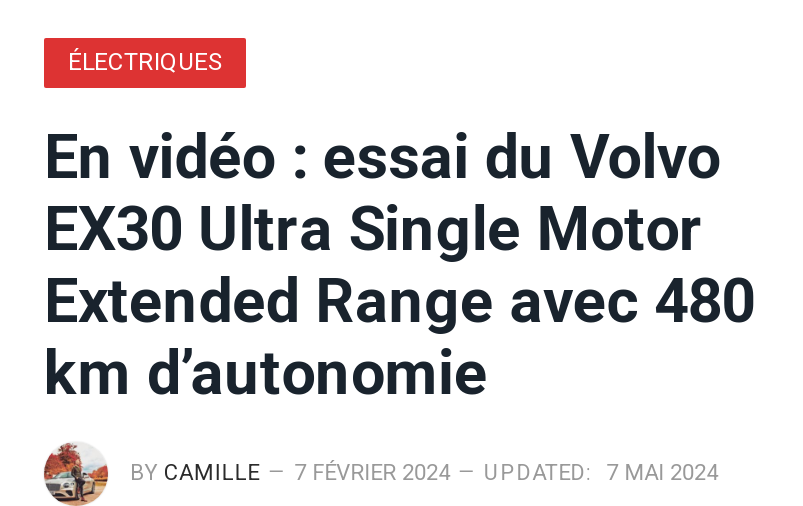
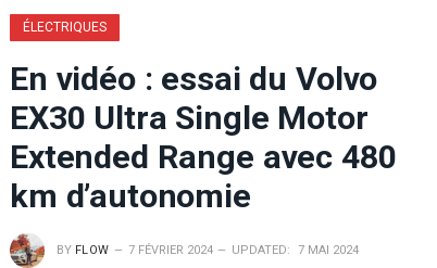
[130,460,260,486] BY CAMILLE -> [57,243,110,257] BY FLOW

